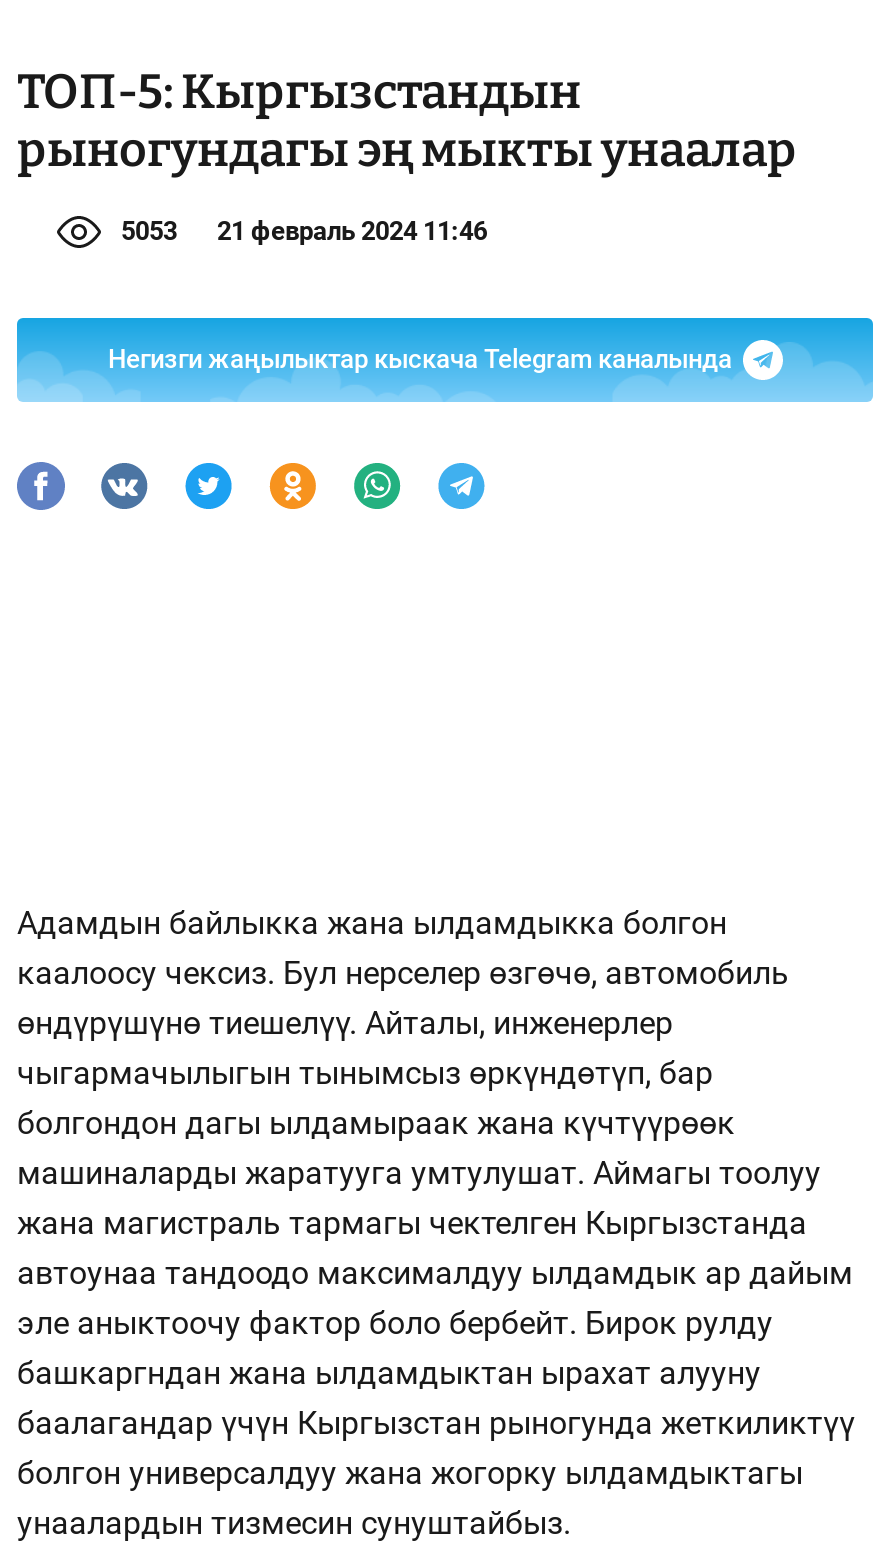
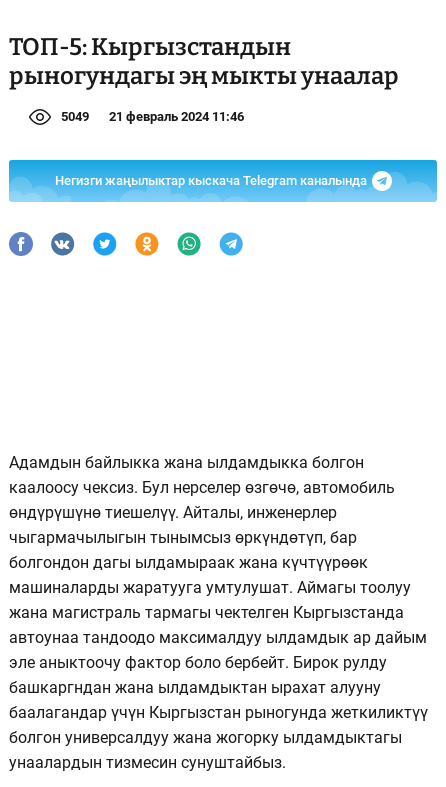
[121,216,487,246] 5053 21 февраль 2024 11:46 -> [61,109,244,124] 5049 21 февраль 2024 11:46

